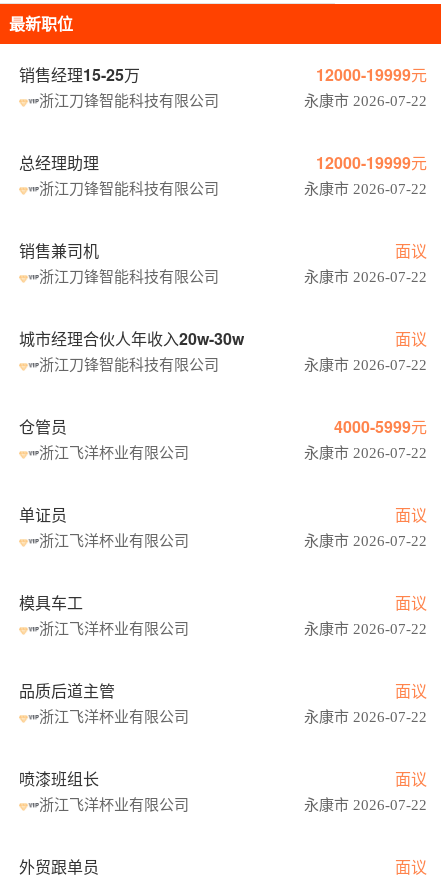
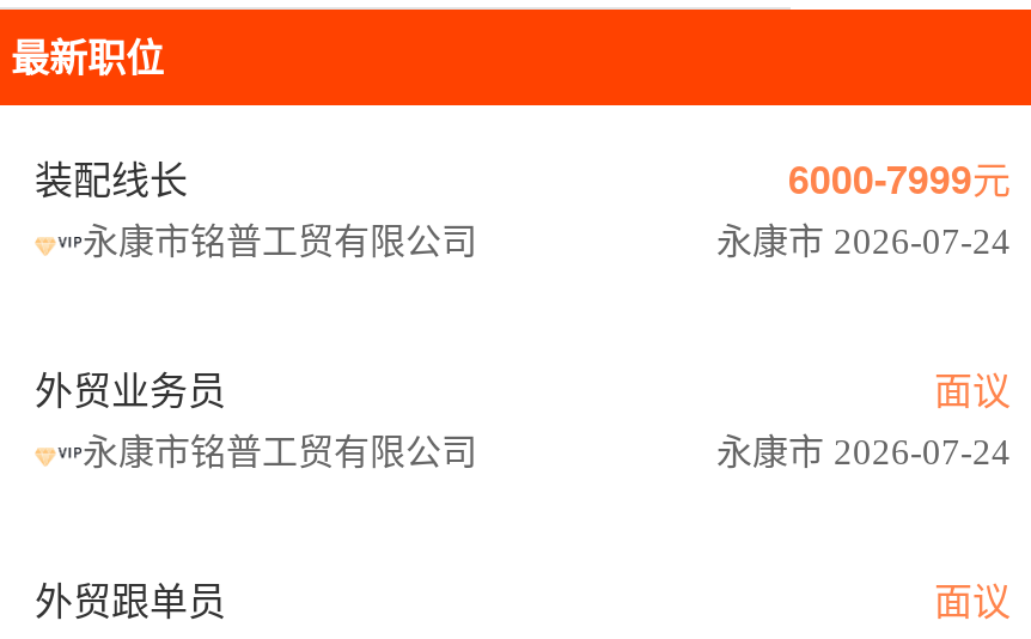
[19,63,427,262] 销售经理15-25万 | 12000-19999元 | 浙江刀锋智能科技有限公司 | 永康市 2026-07-22 | 总经理助理 | 12000-19999元 | 浙江刀锋智能科技有限公司 | 永康市 2026-07-22 | 销售兼司机 -> [35,151,1011,416] 装配线长 | 6000-7999元 | 永康市铭普工贸有限公司 | 永康市 2026-07-24 | 外贸业务员
[19,269,427,813] 浙江刀锋智能科技有限公司 | 永康市 2026-07-22 | 城市经理合伙人年收入20w-30w | 面议 | 浙江刀锋智能科技有限公司 | 永康市 2026-07-22 | 仓管员 | 4000-5999元 | 浙江飞洋杯业有限公司 | 永康市 2026-07-22 | 单证员 | 面议 | 浙江飞洋杯业有限公司 | 永康市 2026-07-22 | 模具车工 | 面议 | 浙江飞洋杯业有限公司 | 永康市 2026-07-22 | 品质后道主管 | 面议 | 浙江飞洋杯业有限公司 | 永康市 2026-07-22 | 喷漆班组长 | 面议 | 浙江飞洋杯业有限公司 | 永康市 2026-07-22 -> [83,433,1011,471] 永康市铭普工贸有限公司 | 永康市 2026-07-24

